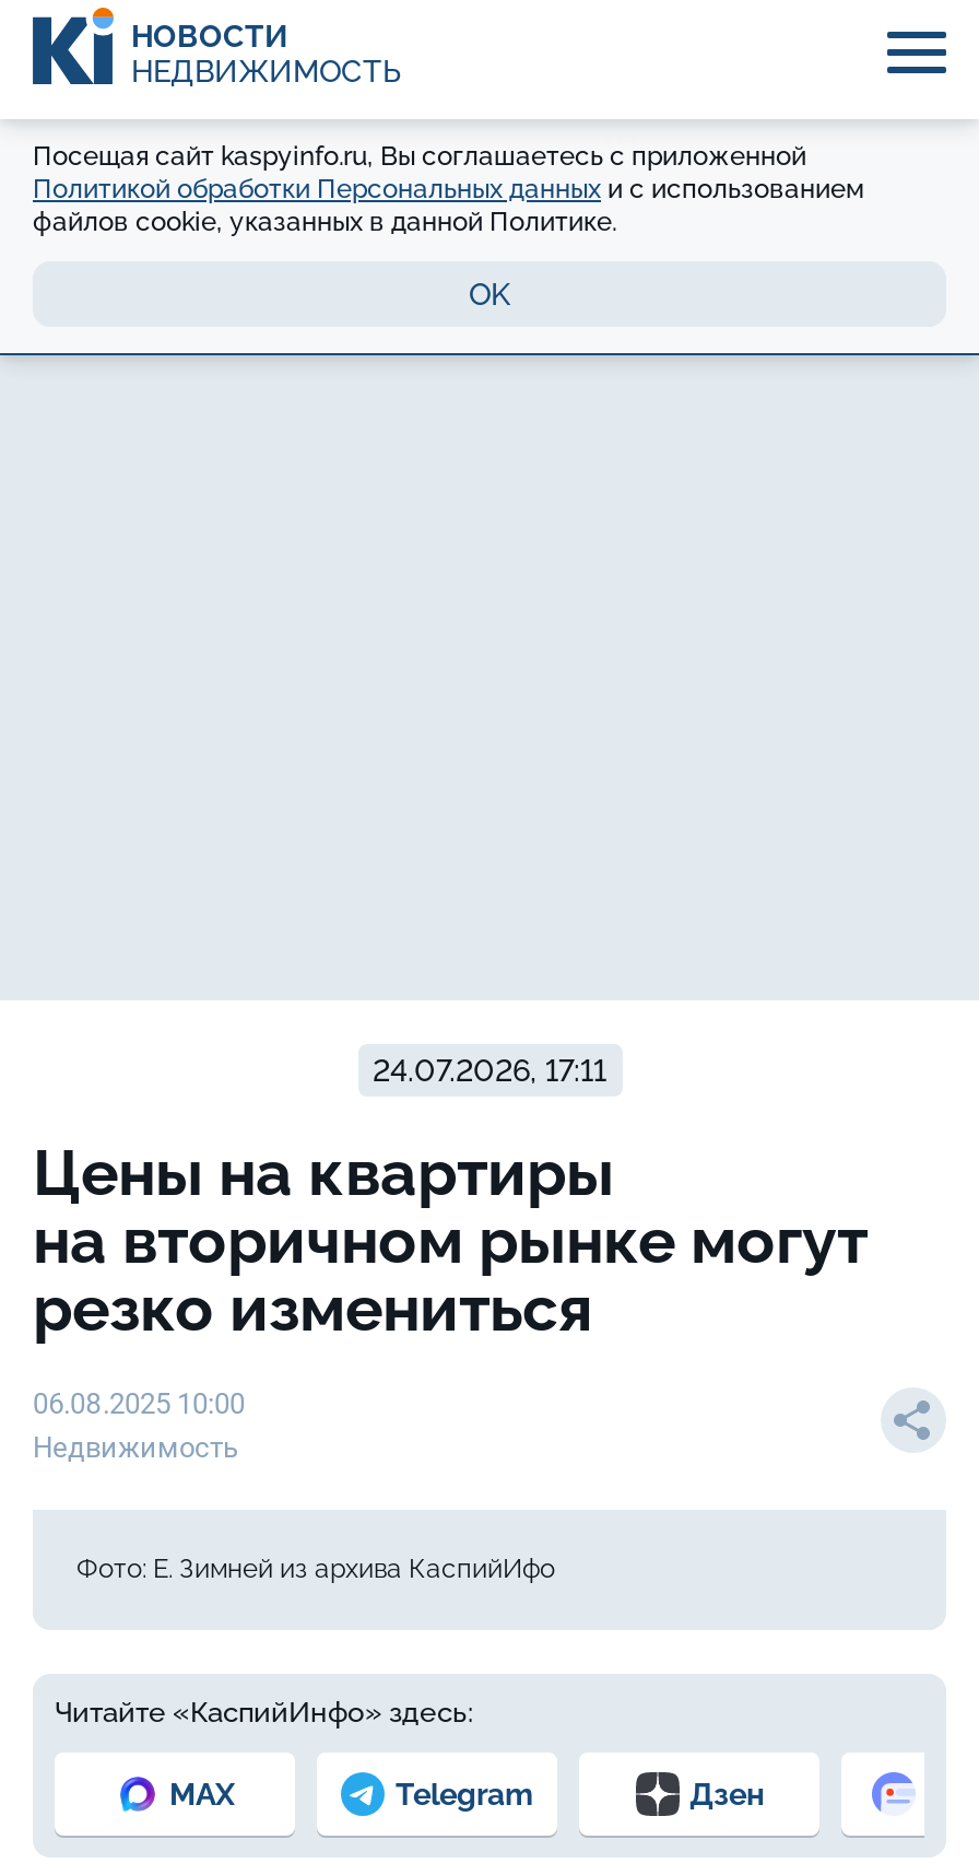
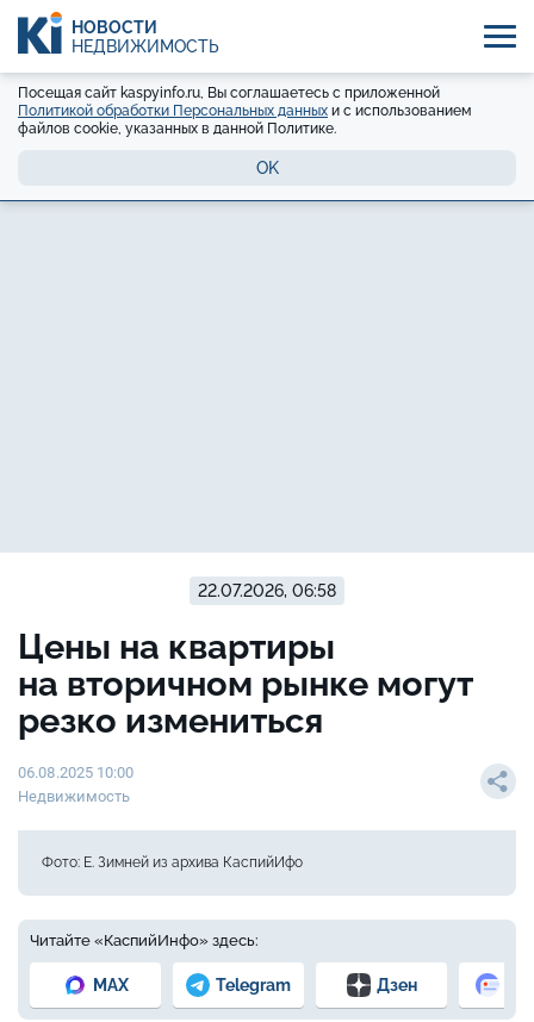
[373,1053,606,1088] 24.07.2026, 17:11 -> [198,582,336,601] 22.07.2026, 06:58

